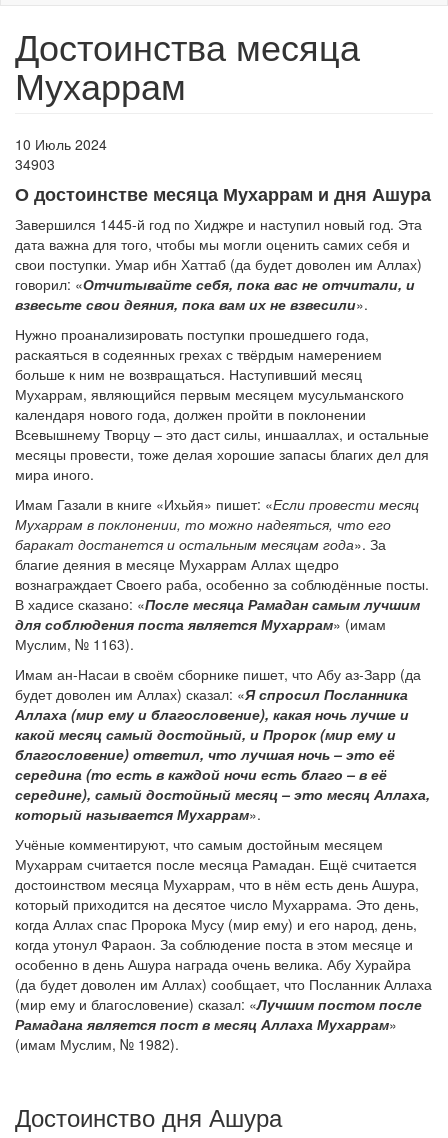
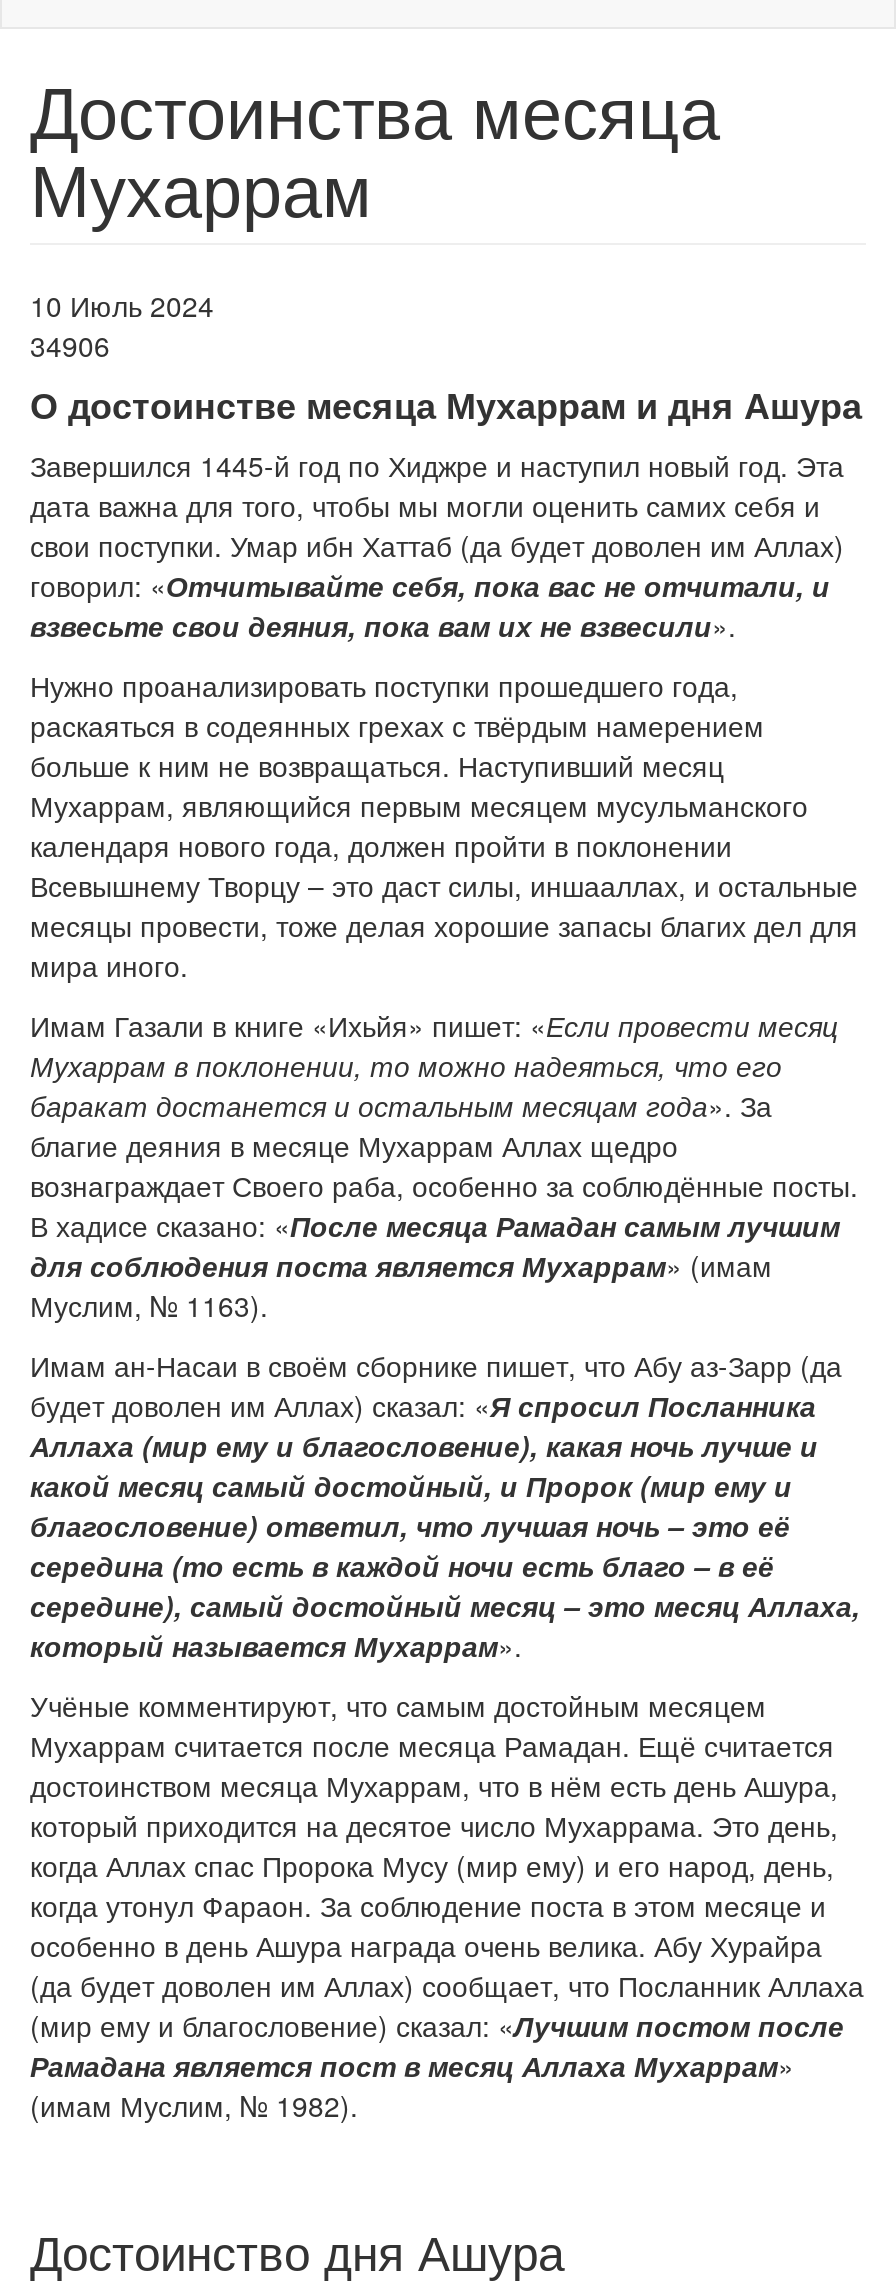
[15,154,55,174] 34903 -> [30,325,110,365] 34906

